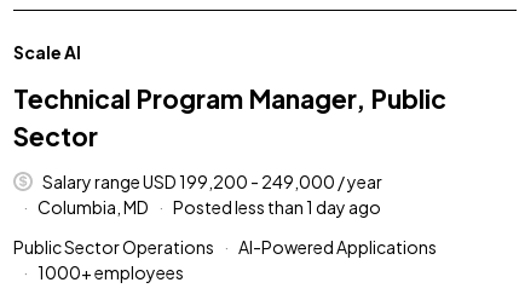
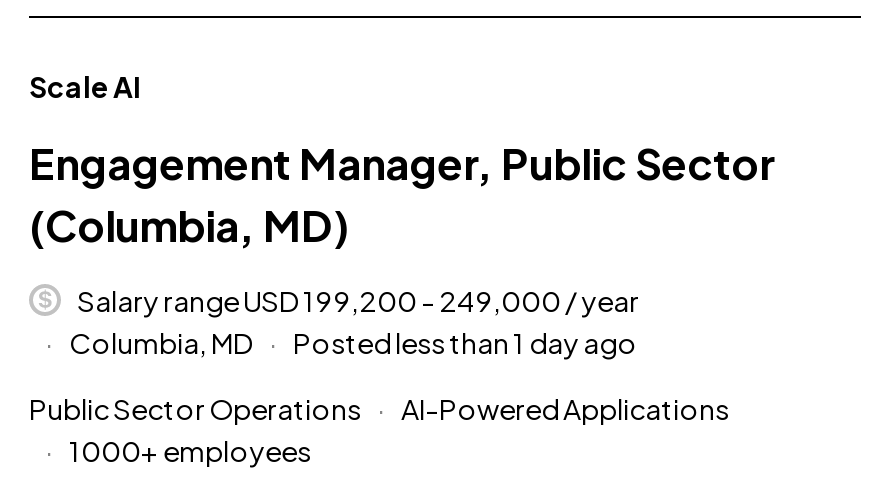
[13,82,446,152] Technical Program Manager, Public | Sector -> [29,136,775,252] Engagement Manager, Public Sector | (Columbia, MD)

